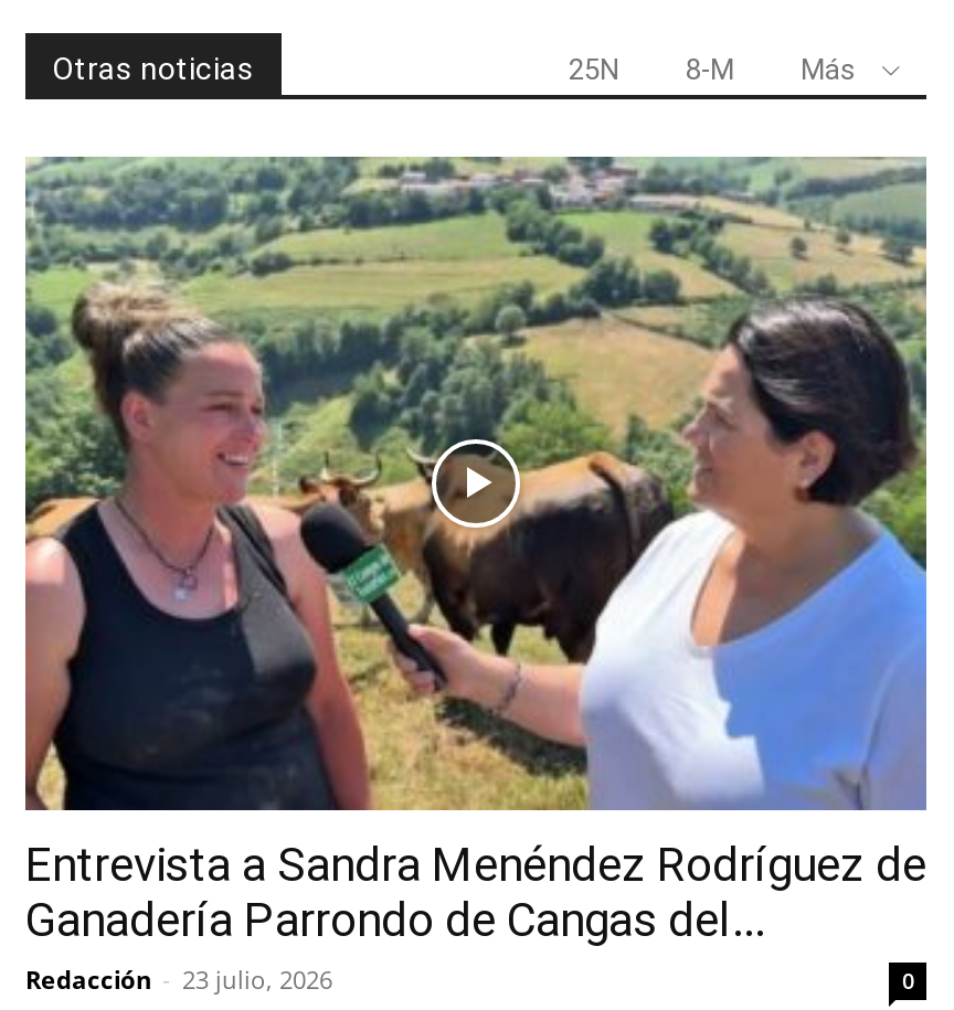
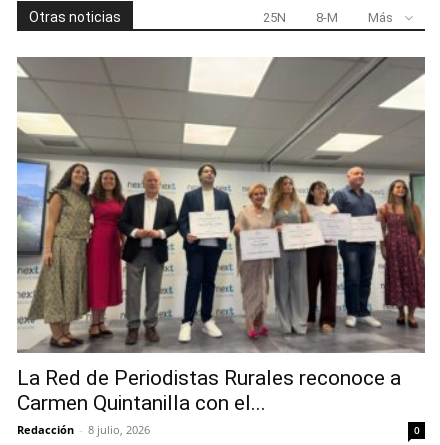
[23,155,929,996] [image] | Entrevista a Sandra Menéndez Rodríguez de | Ganadería Parrondo de Cangas del... | Redacción - 23 julio, 2026 -> [16,57,426,437] [image] | La Red de Periodistas Rurales reconoce a | Carmen Quintanilla con el... | Redacción - 8 julio, 2026

